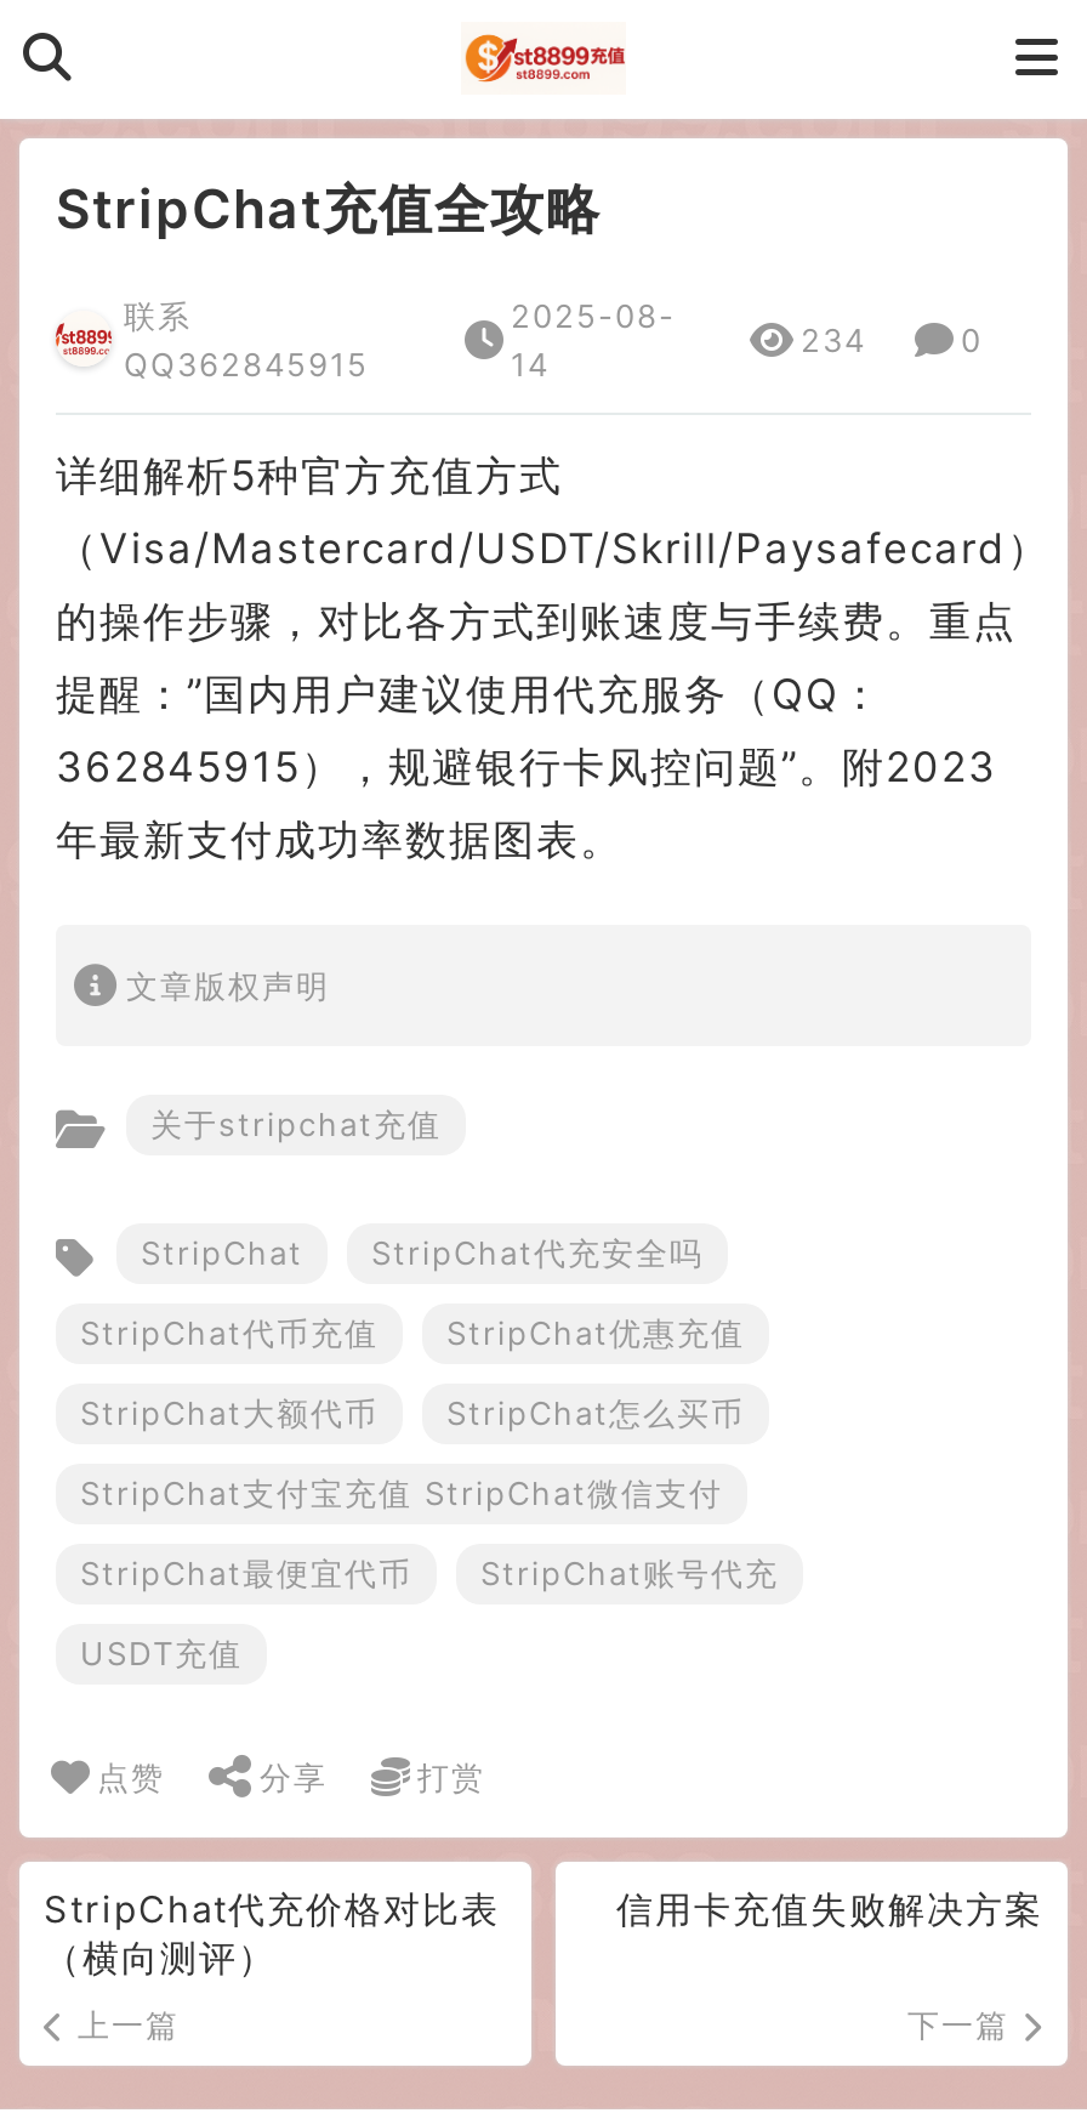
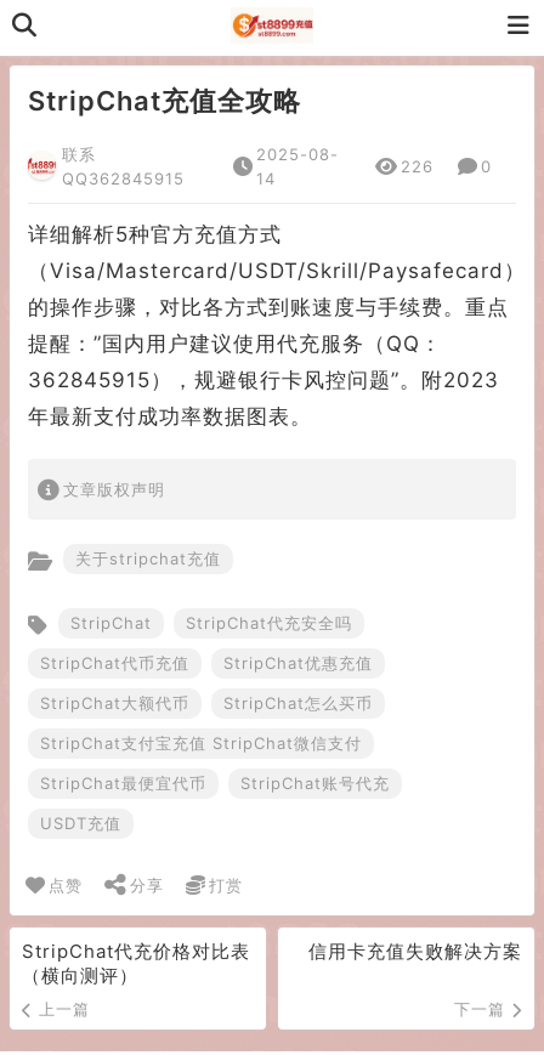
[801,320,866,359] 234 -> [401,157,433,176] 226

